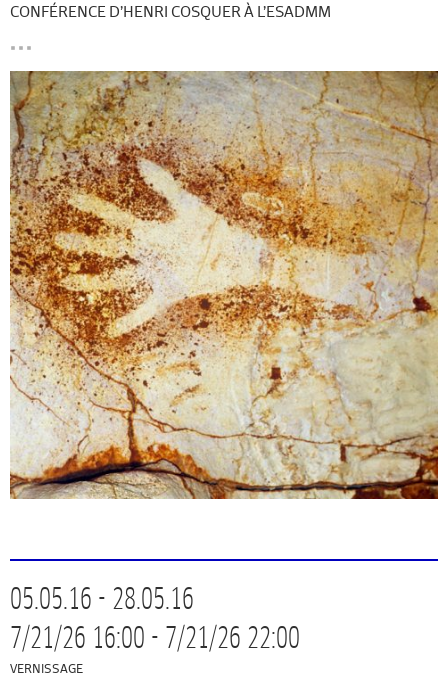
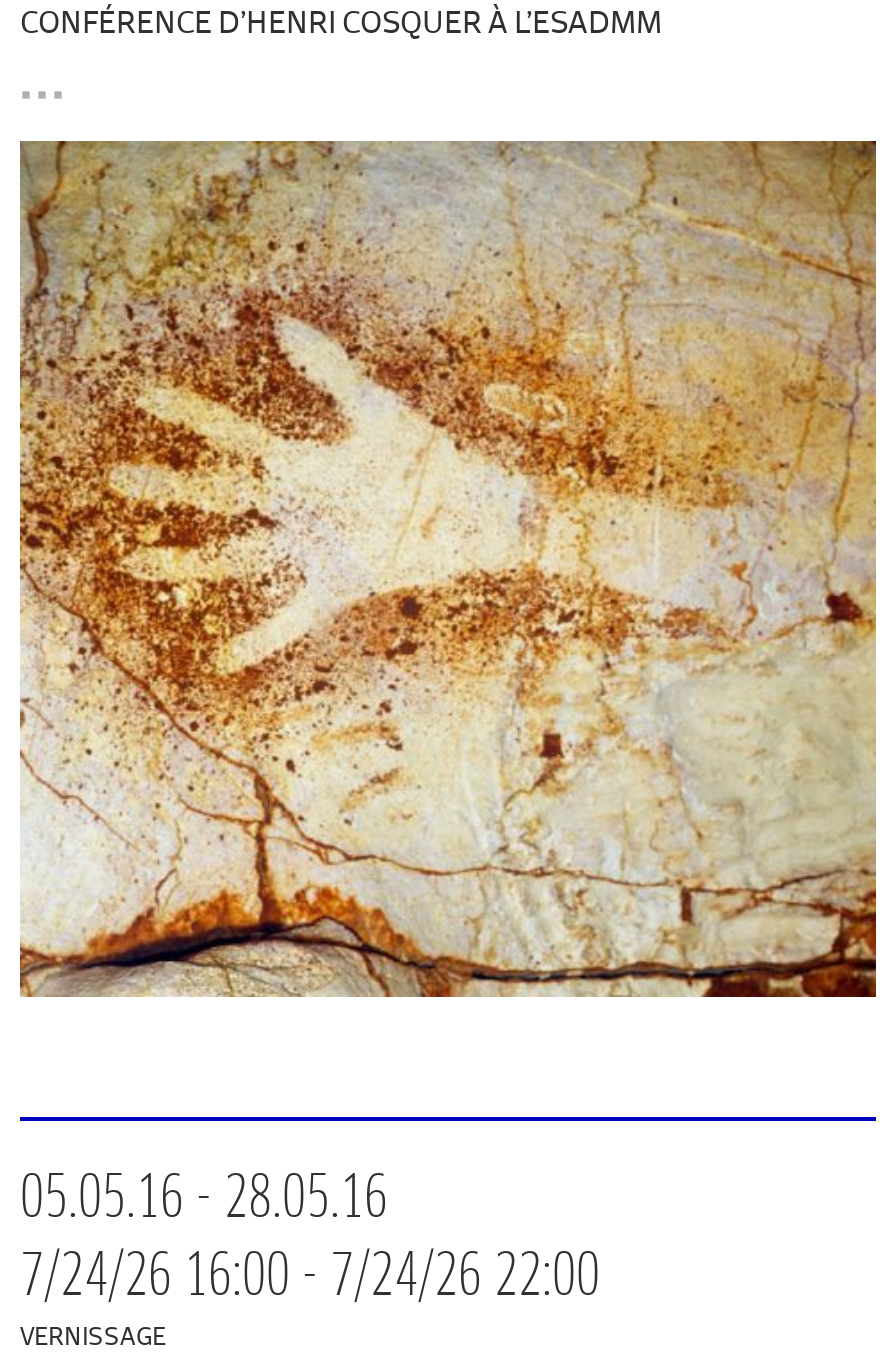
[10,625,300,654] 7/21/26 16:00 - 7/21/26 22:00 -> [20,1249,600,1307] 7/24/26 16:00 - 7/24/26 22:00

